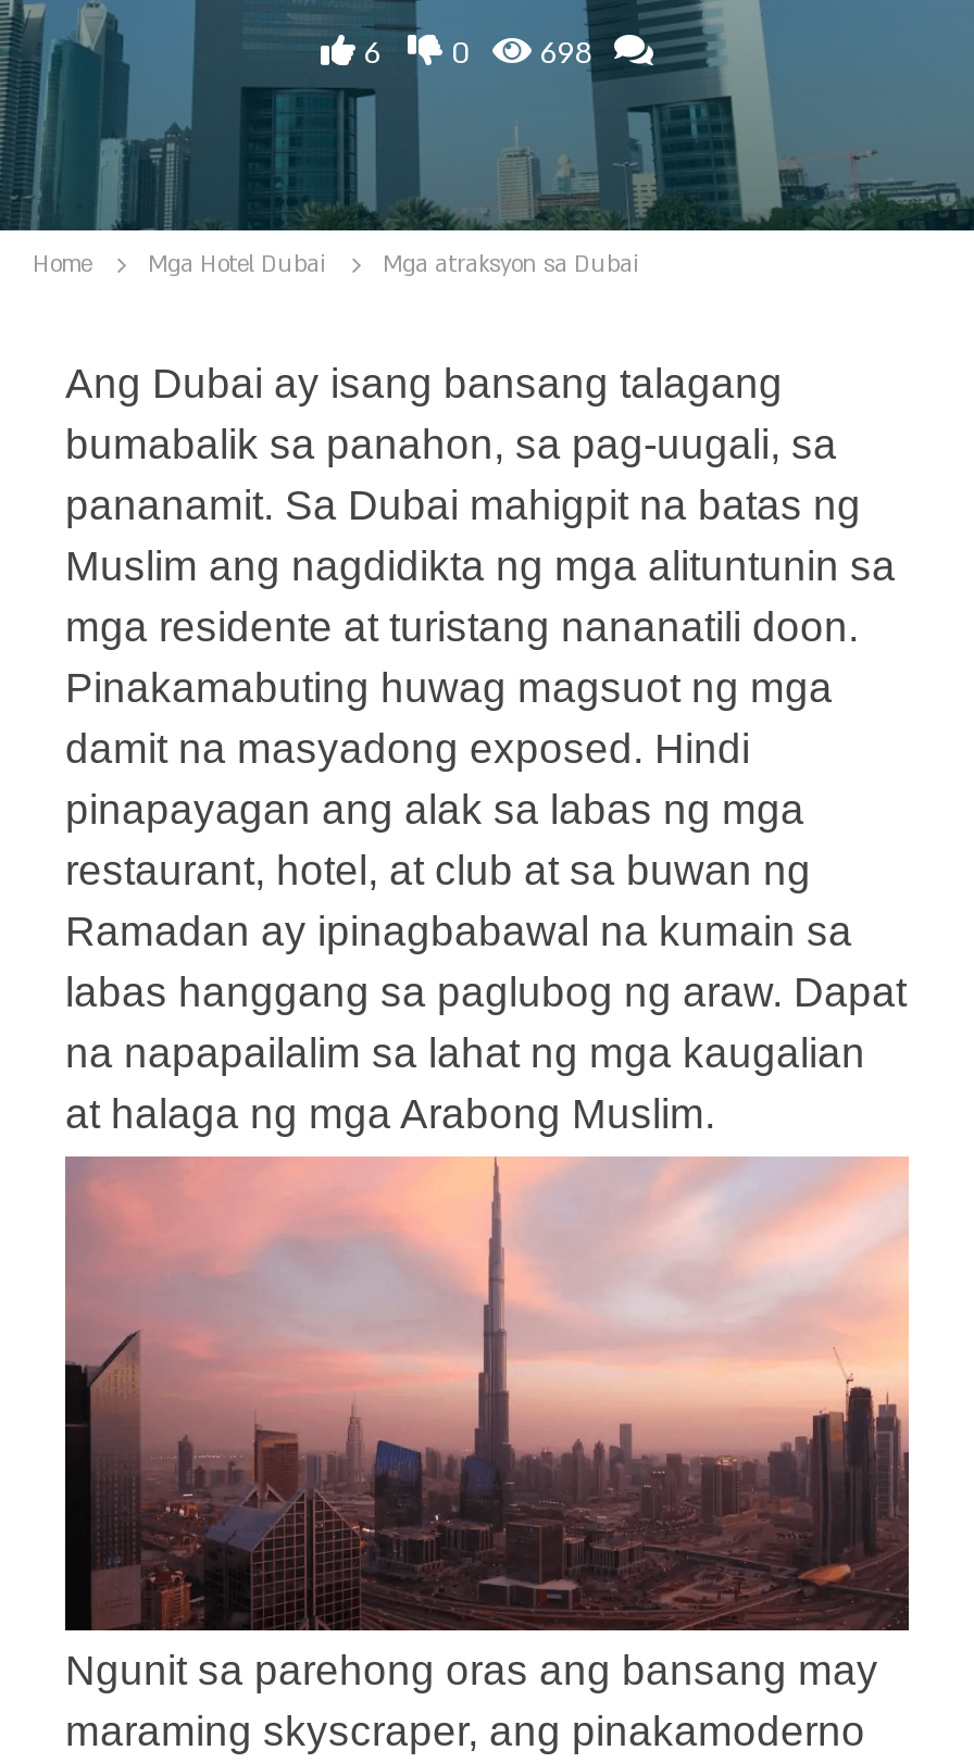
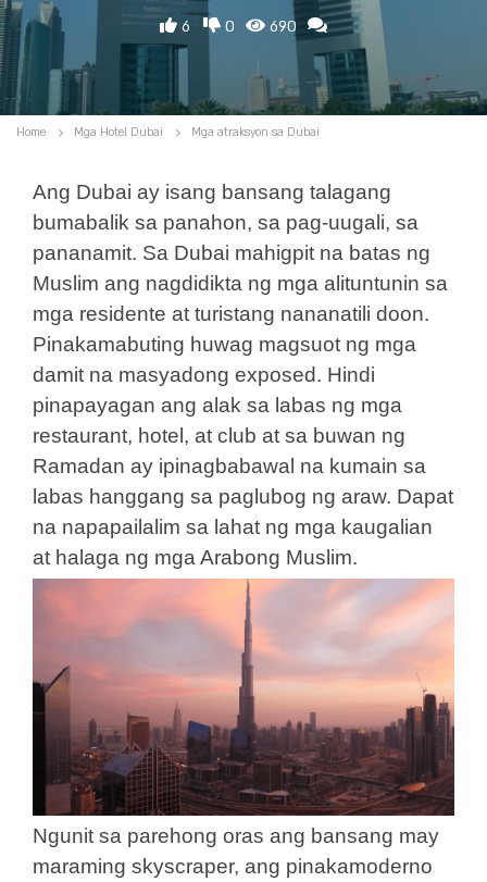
[364,33,592,74] 6 0 698 -> [182,16,297,37] 6 0 690

